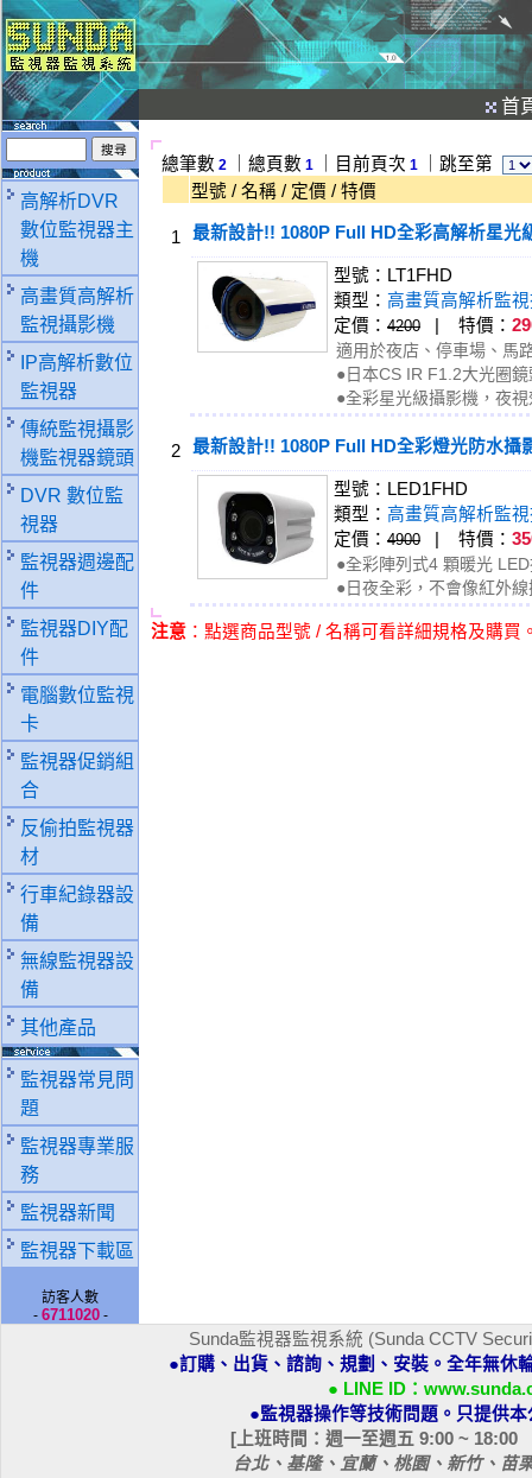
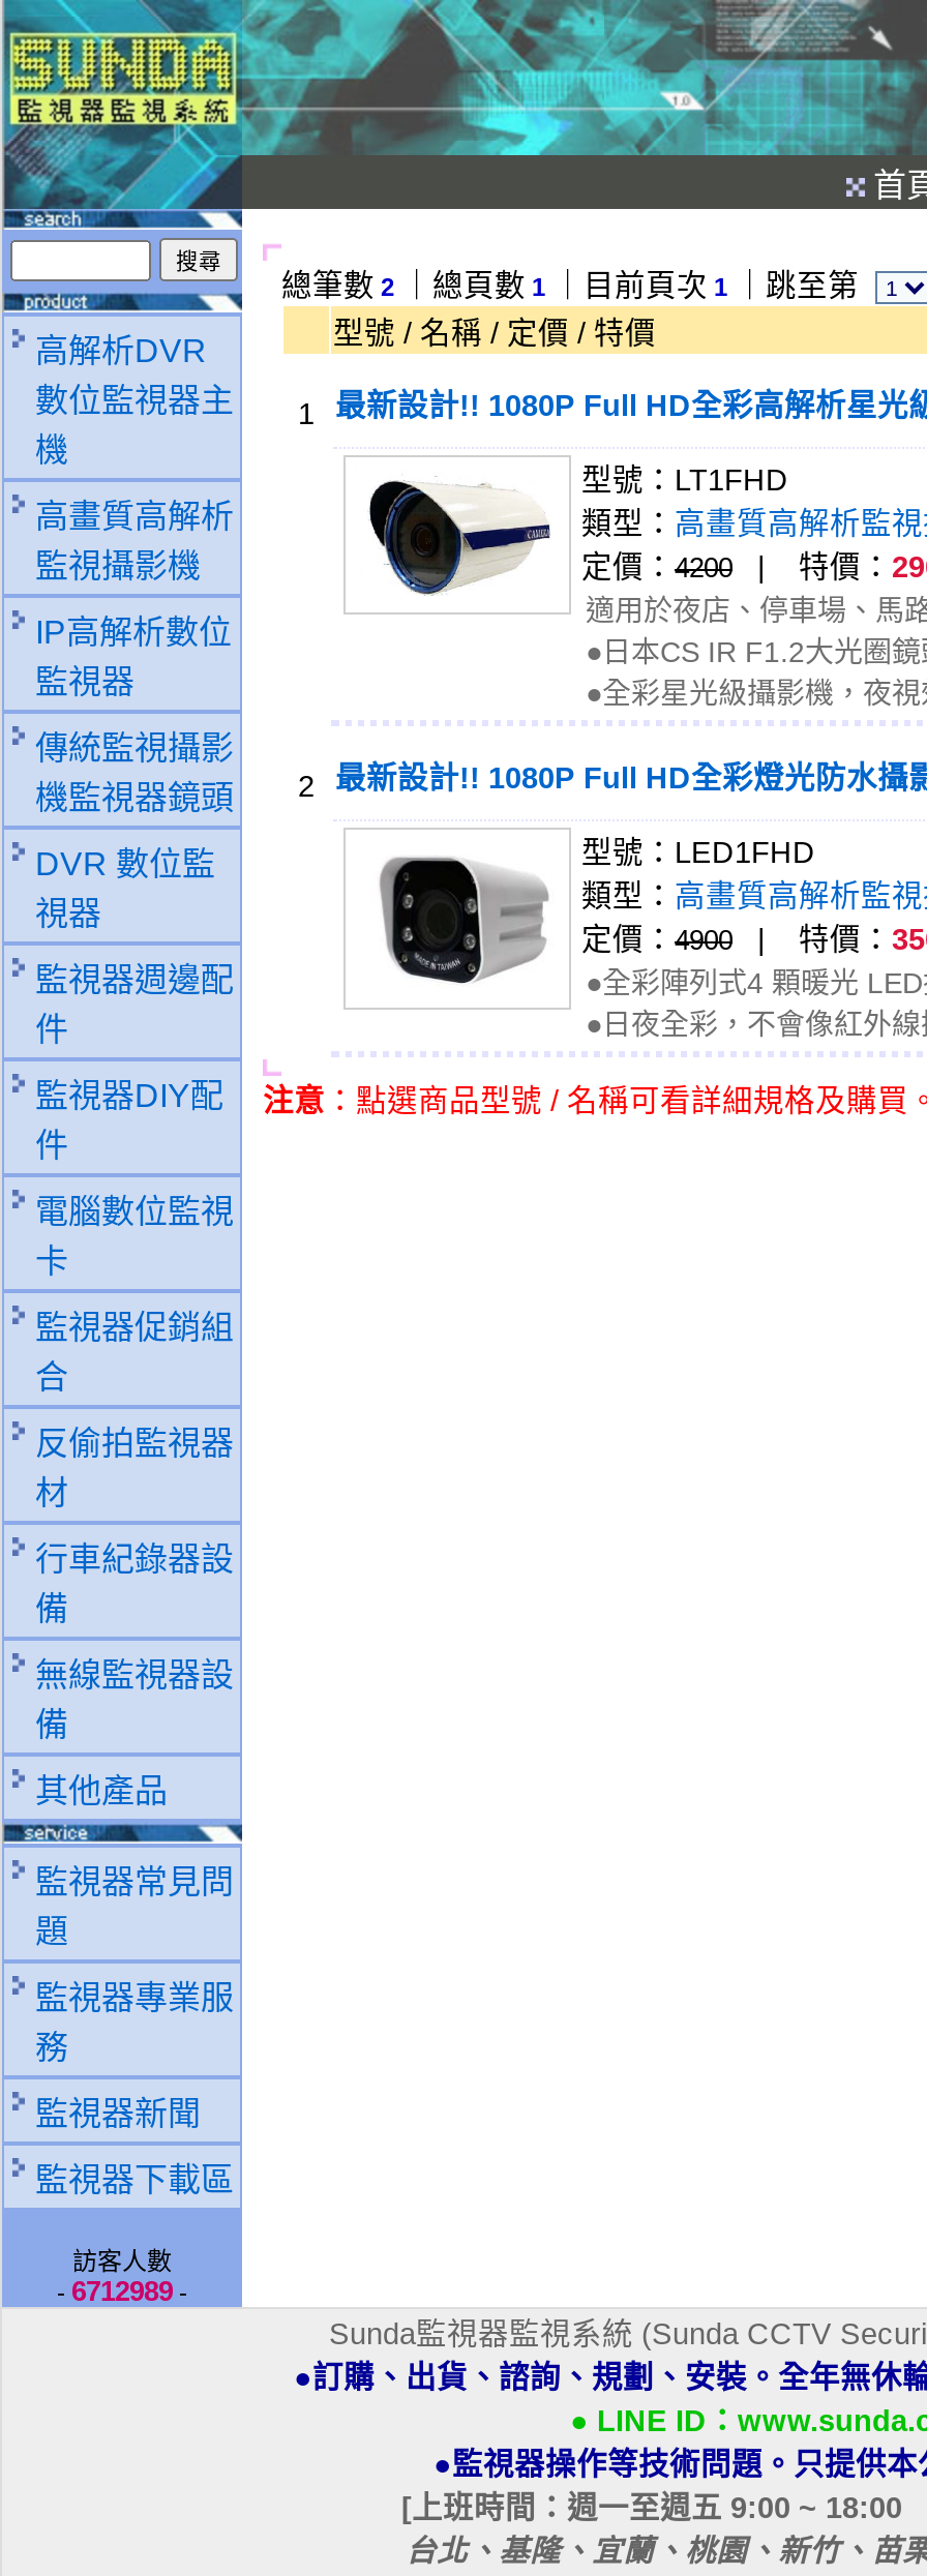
[33,1306,107,1324] - 6711020 - -> [57,2276,187,2307] - 6712989 -

